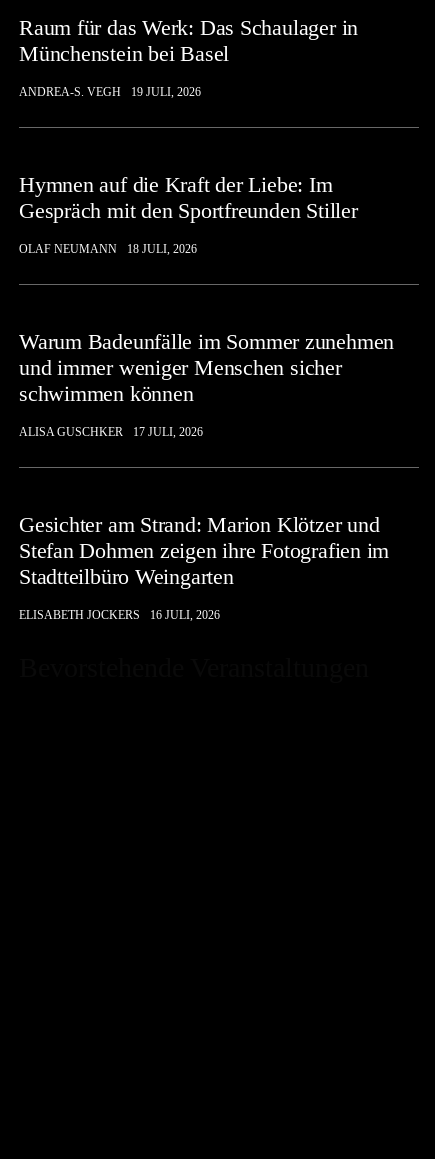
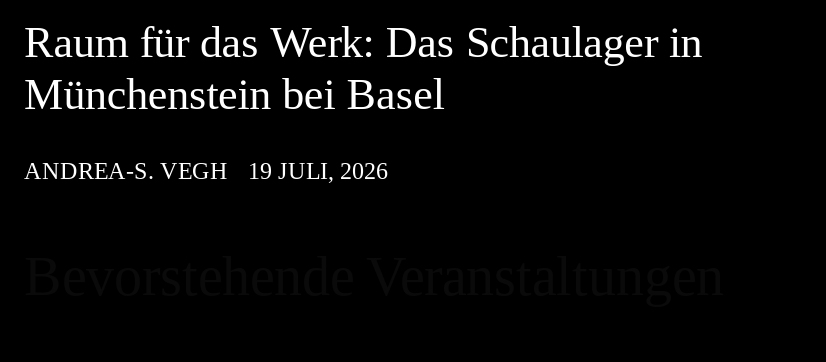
[19,172,358,256] Hymnen auf die Kraft der Liebe: Im | Gespräch mit den Sportfreunden Stiller | OLAF NEUMANN | 18 JULI, 2026 -> none
[19,329,394,439] Warum Badeunfälle im Sommer zunehmen | und immer weniger Menschen sicher | schwimmen können | ALISA GUSCHKER | 17 JULI, 2026 -> none
[19,512,389,622] Gesichter am Strand: Marion Klötzer und | Stefan Dohmen zeigen ihre Fotografien im | Stadtteilbüro Weingarten | ELISABETH JOCKERS | 16 JULI, 2026 -> none

